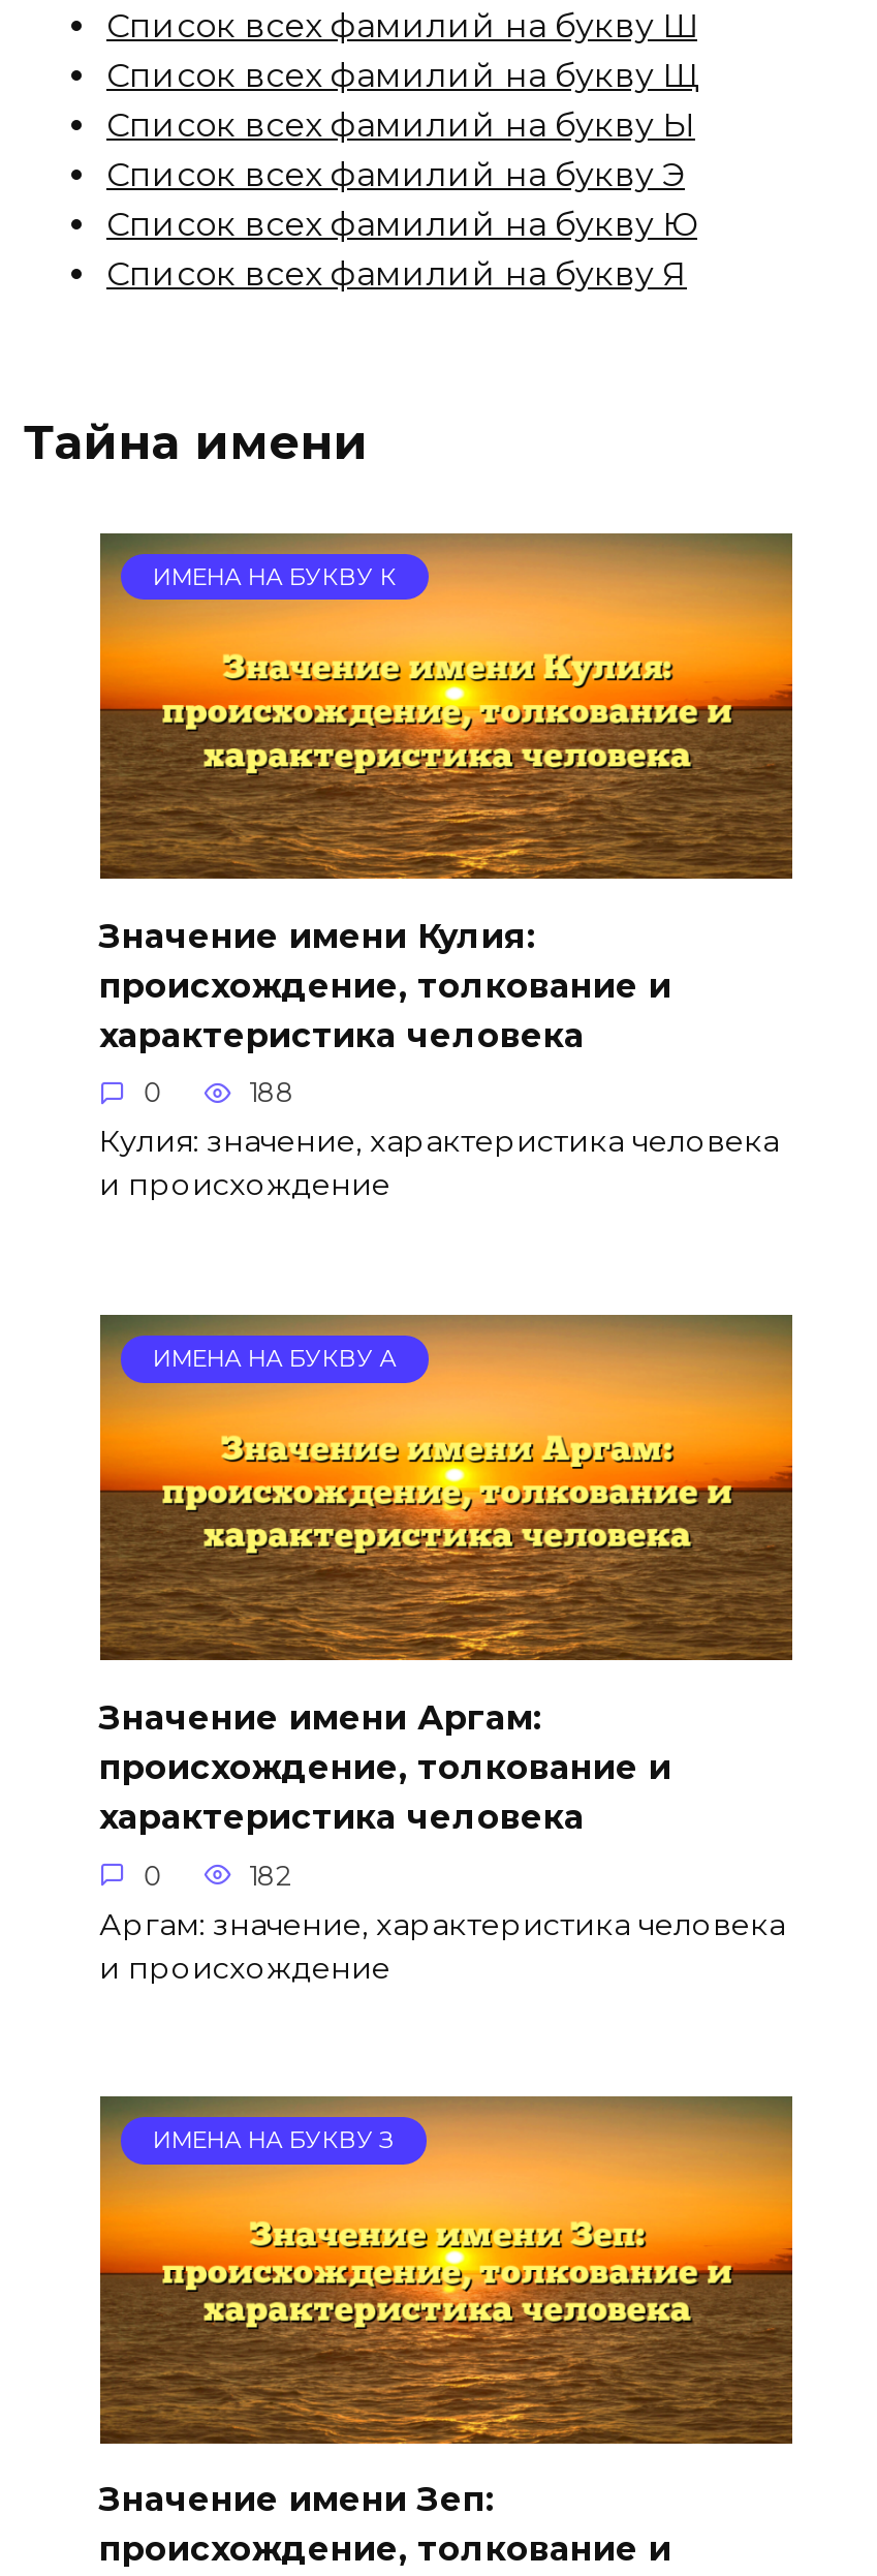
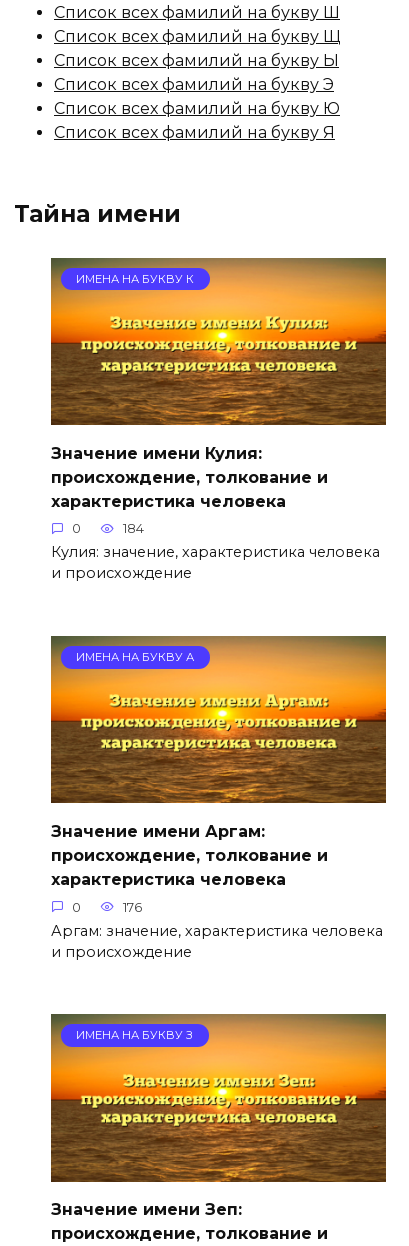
[249,1078,294,1109] 188 -> [123,521,144,536] 184
[249,1860,290,1891] 182 -> [123,900,142,915] 176

